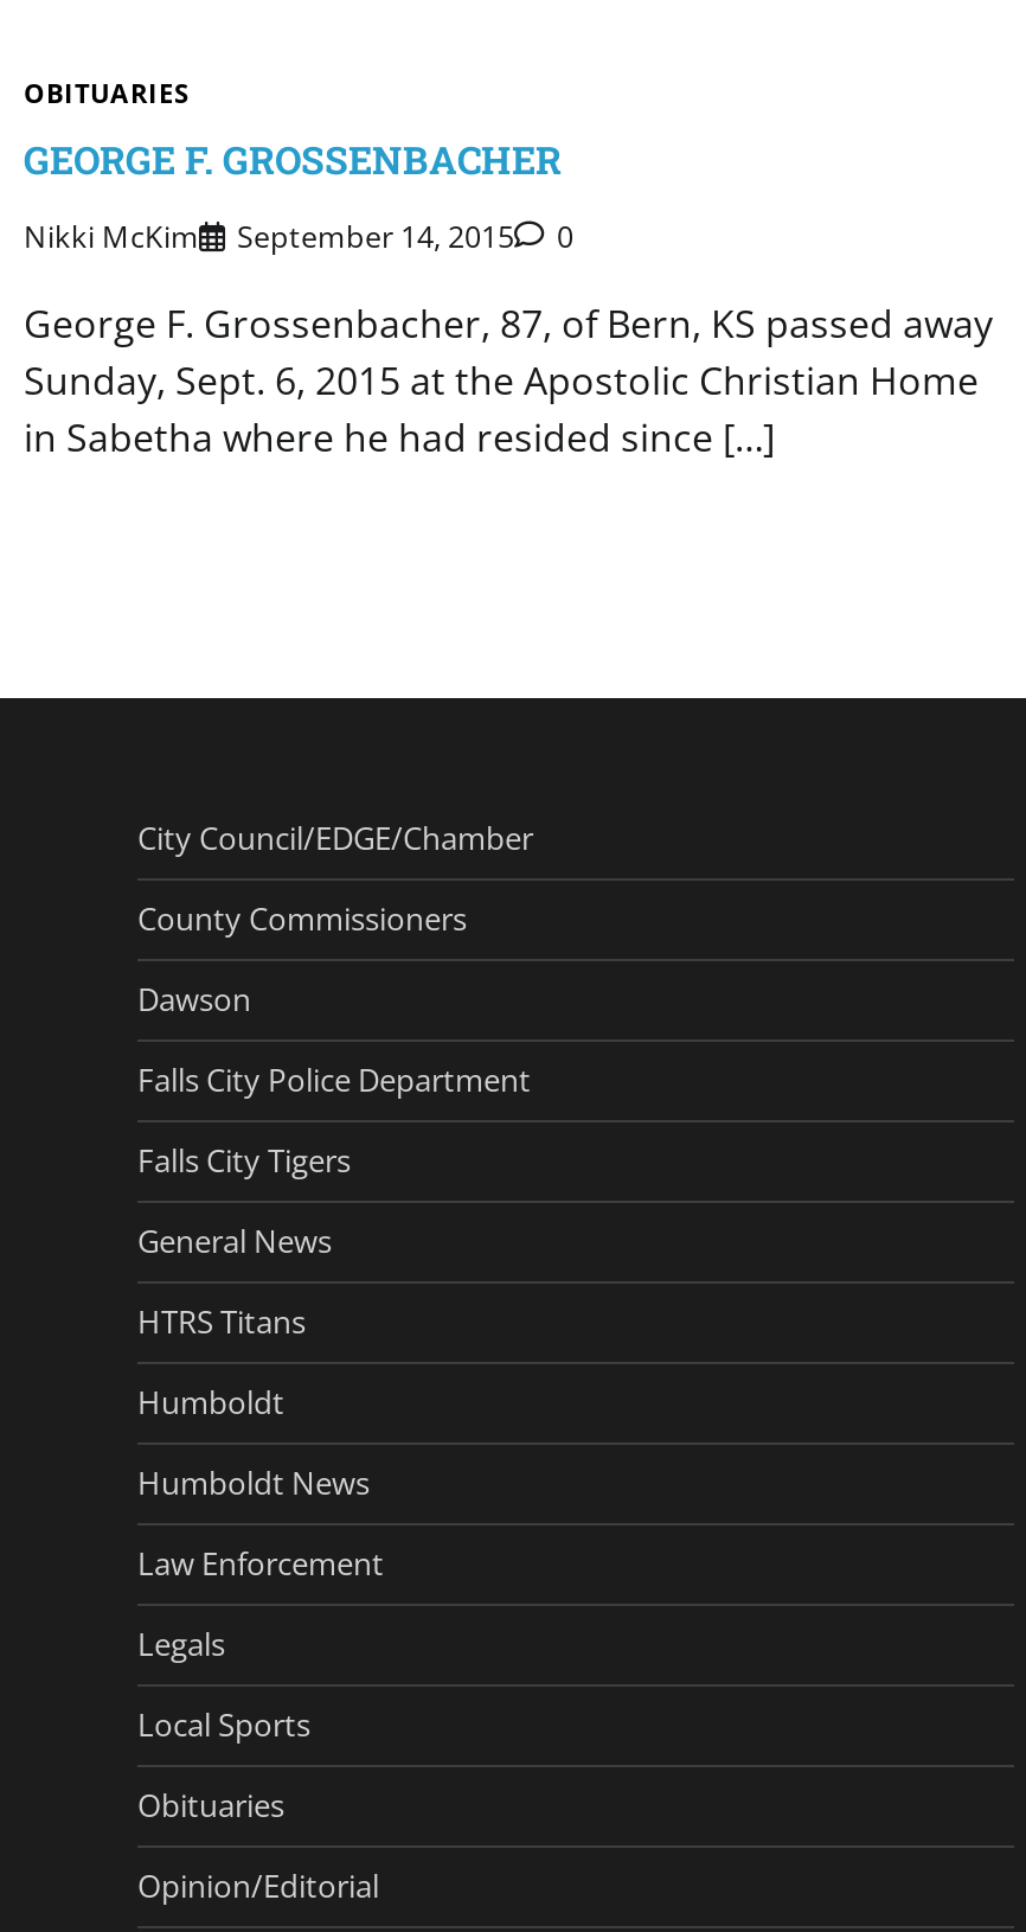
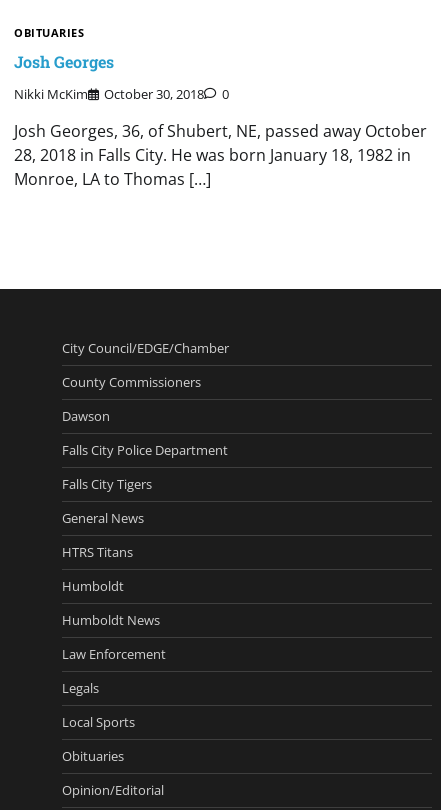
[24,134,562,184] GEORGE F. GROSSENBACHER -> [14,50,114,71] Josh Georges
[24,215,573,258] Nikki McKim September 14, 2015 0 -> [14,85,229,103] Nikki McKim October 30, 2018 0
[24,298,993,464] George F. Grossenbacher, 87, of Bern, KS passed away | Sunday, Sept. 6, 2015 at the Apostolic Christian Home | in Sabetha where he had resided since […] -> [14,120,427,190] Josh Georges, 36, of Shubert, NE, passed away October | 28, 2018 in Falls City. He was born January 18, 1982 in | Monroe, LA to Thomas […]

